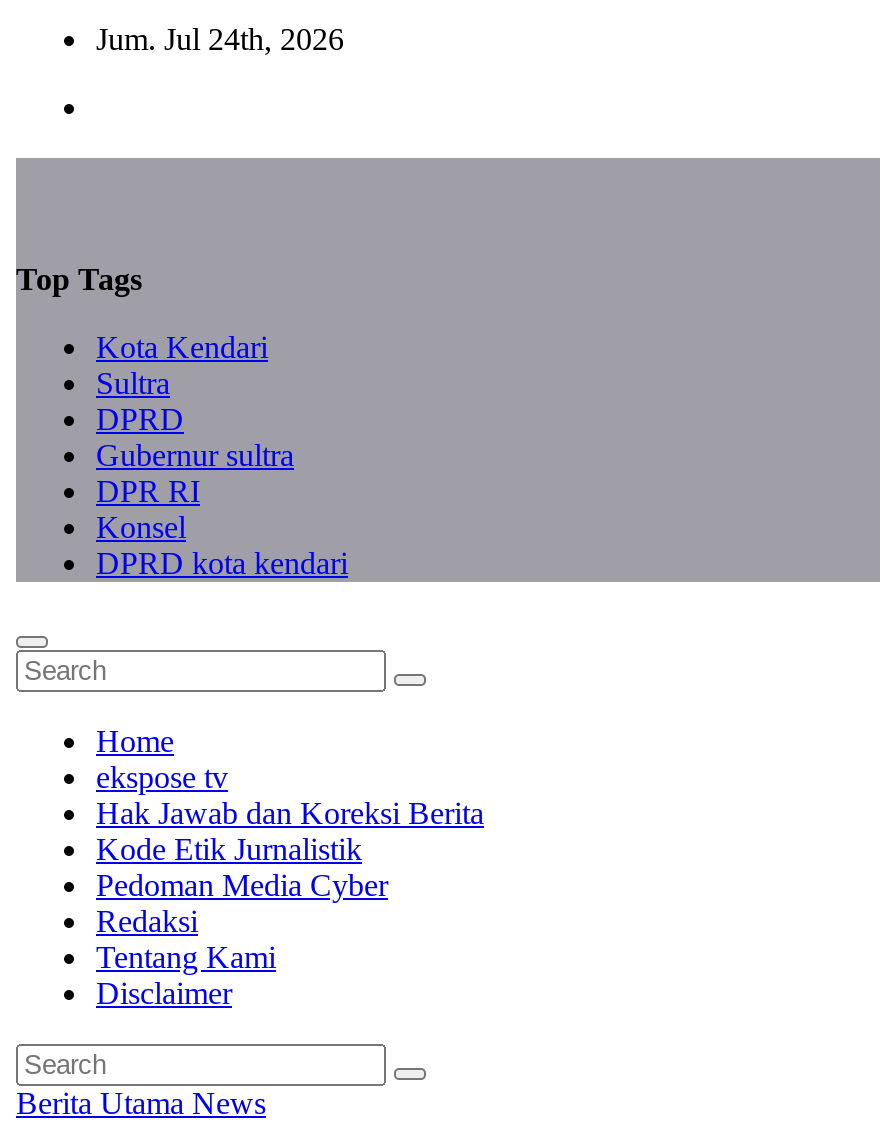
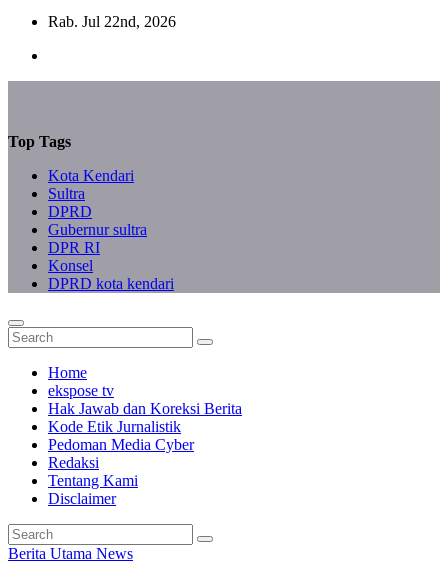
[96,22,344,56] Jum. Jul 24th, 2026 -> [48,13,176,30] Rab. Jul 22nd, 2026

